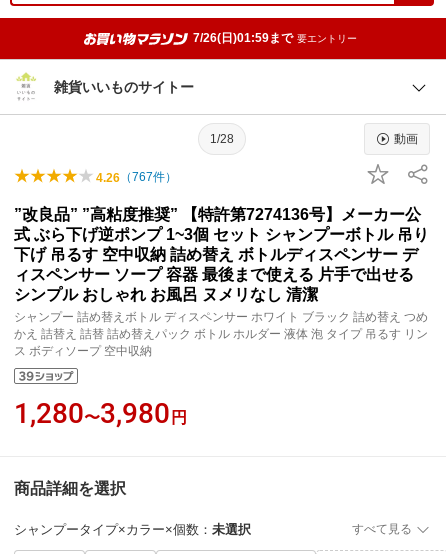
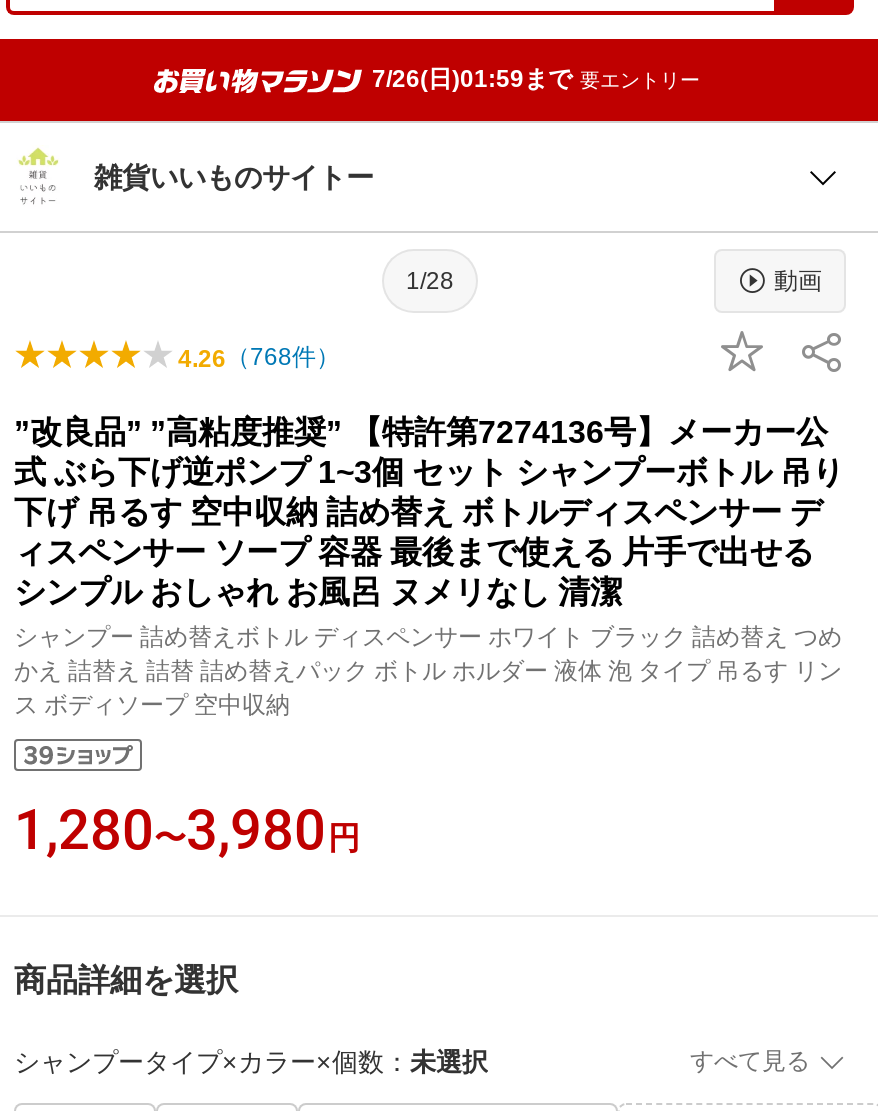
[96,170,177,185] 4.26（767件） -> [178,343,340,373] 4.26（768件）

